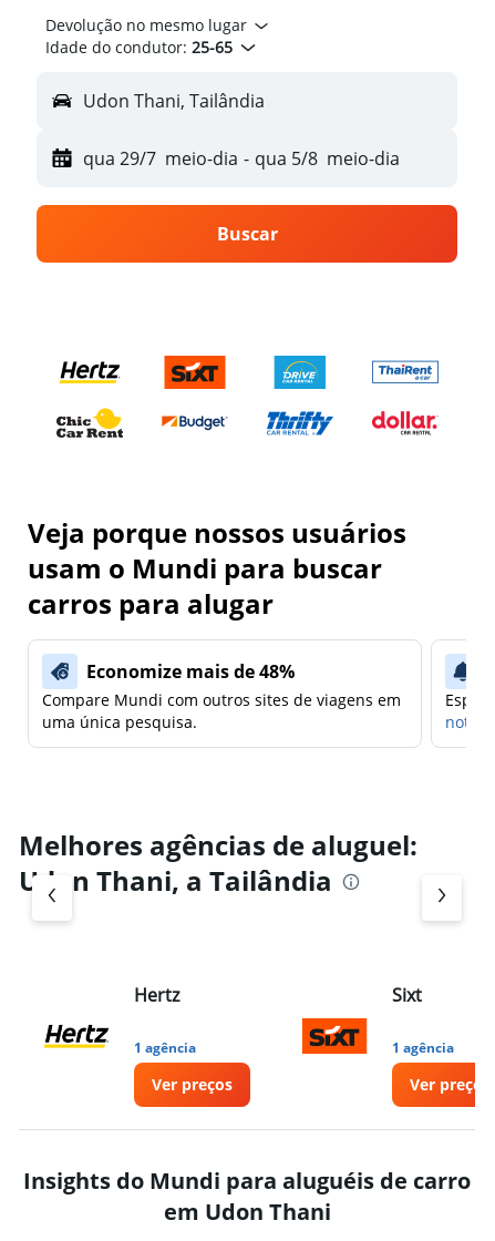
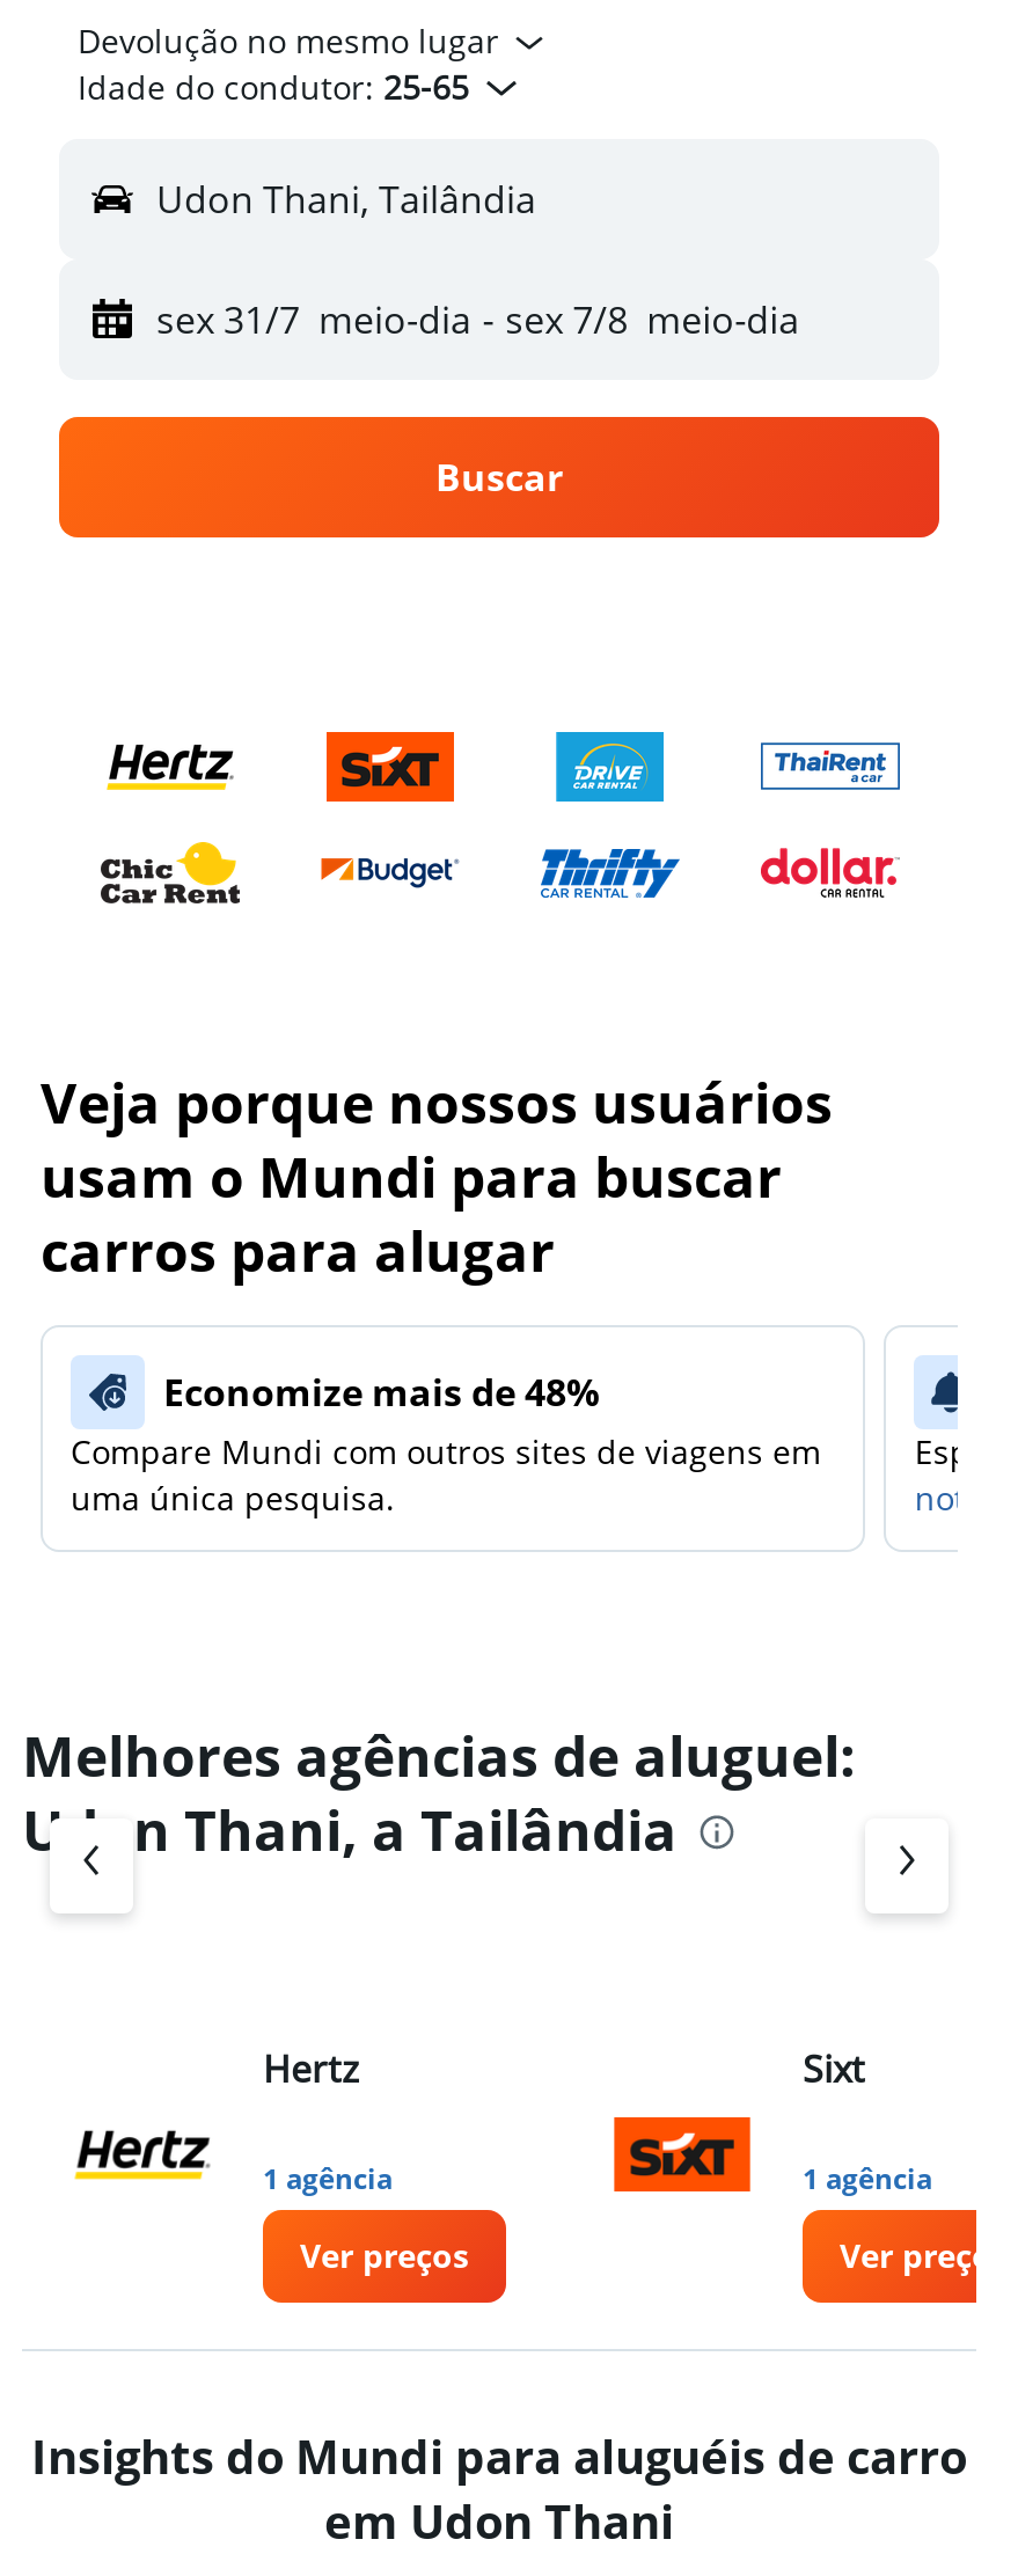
[83,146,399,171] qua 29/7 meio-dia - qua 5/8 meio-dia -> [156,294,799,345] sex 31/7 meio-dia - sex 7/8 meio-dia

